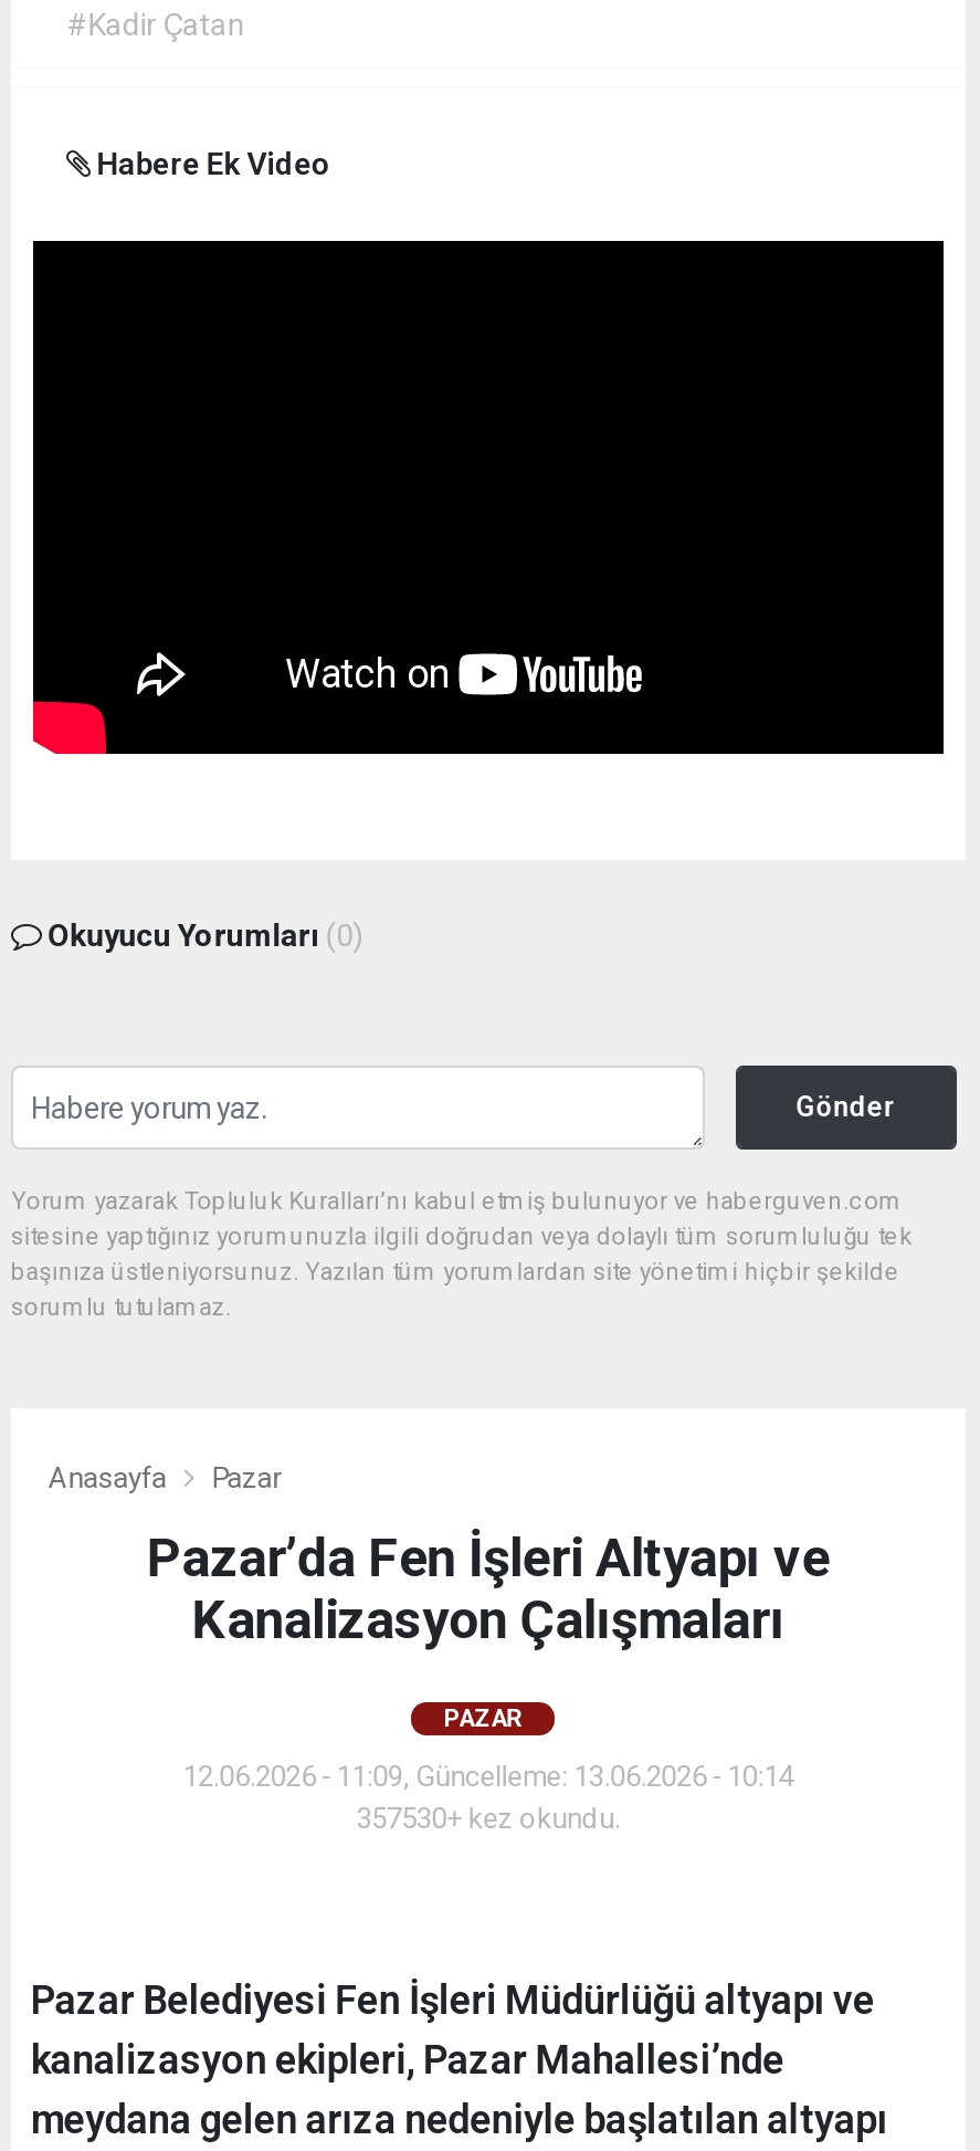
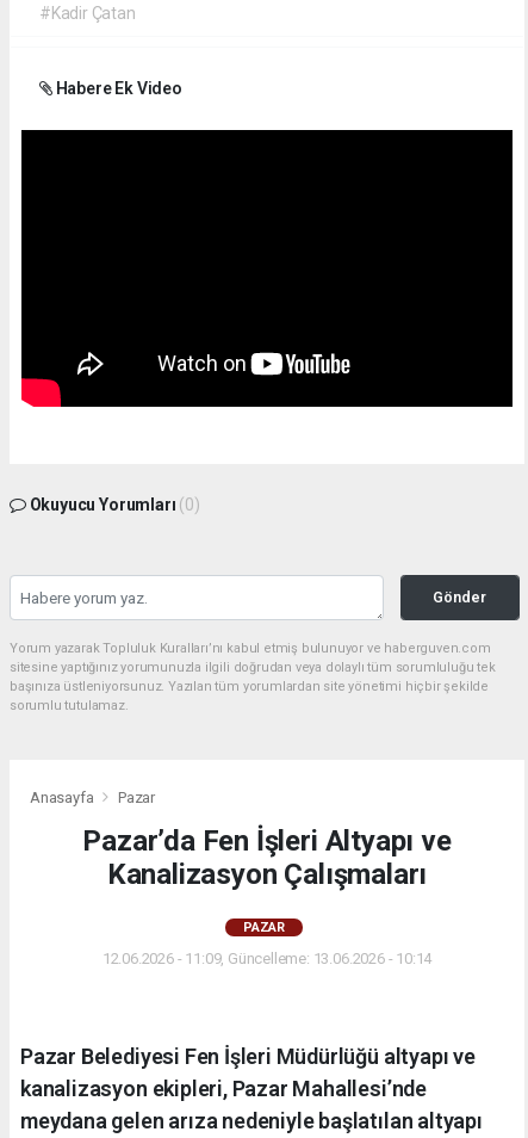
[356,1801,620,1834] 357530+ kez okundu. -> none

